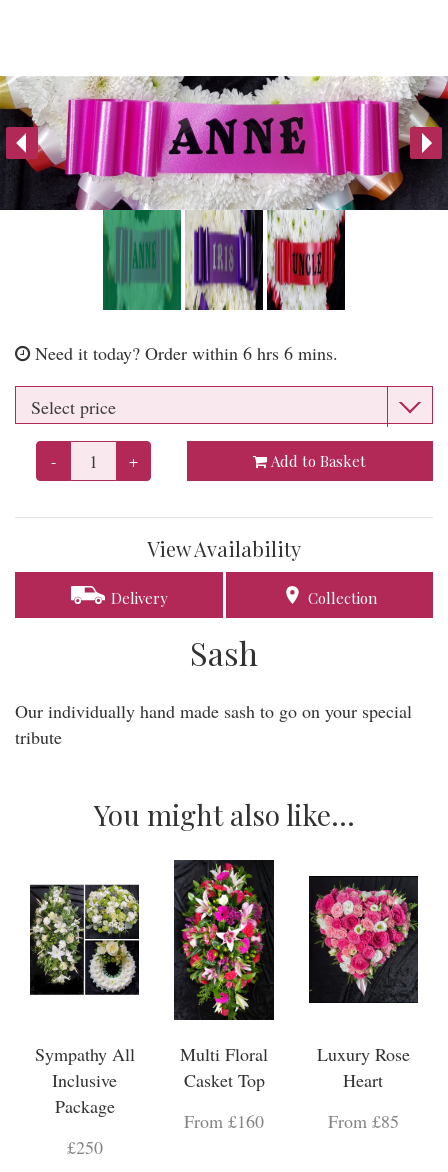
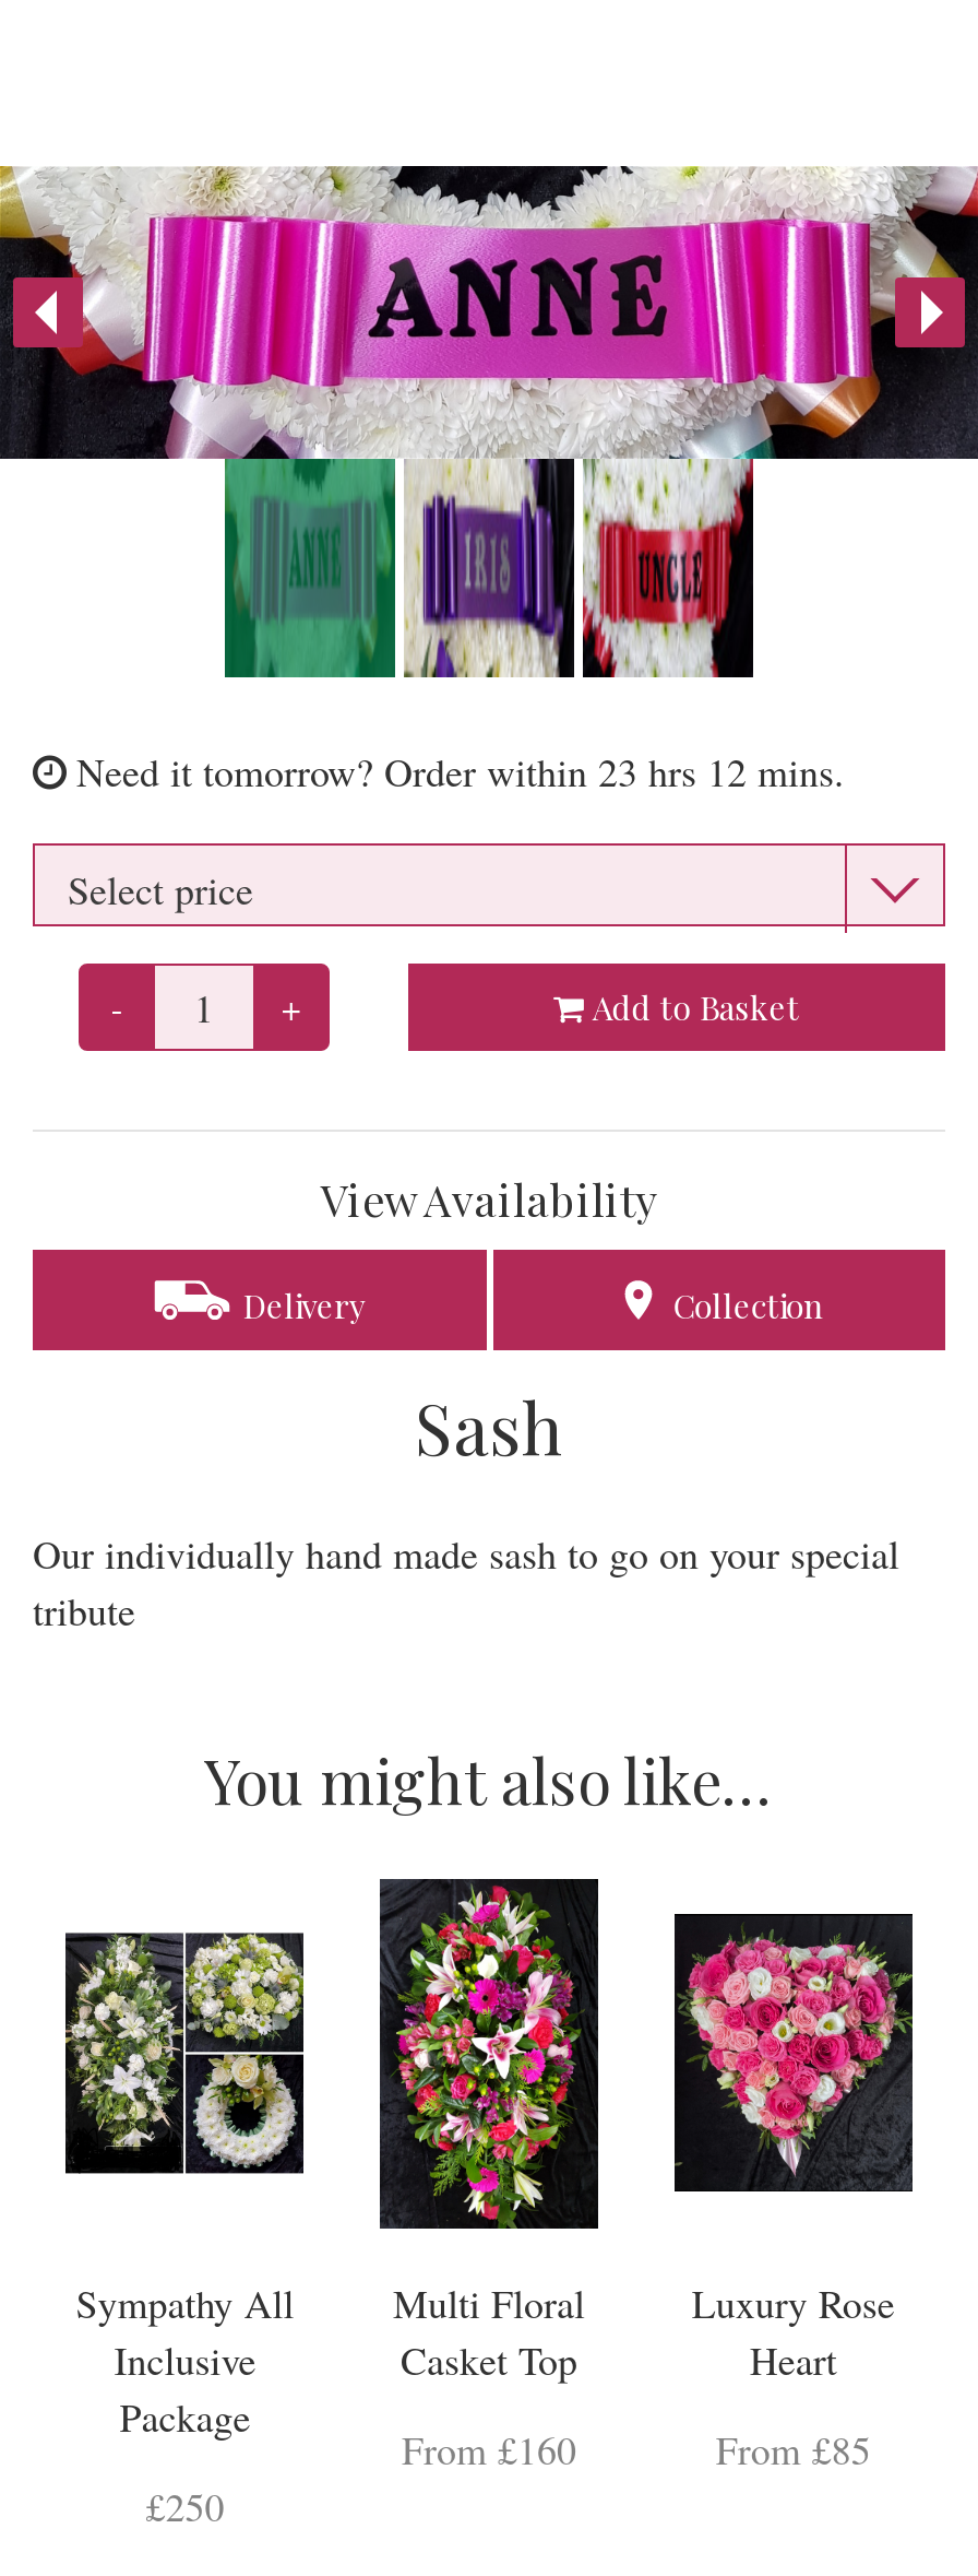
[35,341,338,365] Need it today? Order within 6 hrs 6 mins. -> [76,745,845,797] Need it tomorrow? Order within 23 hrs 12 mins.

